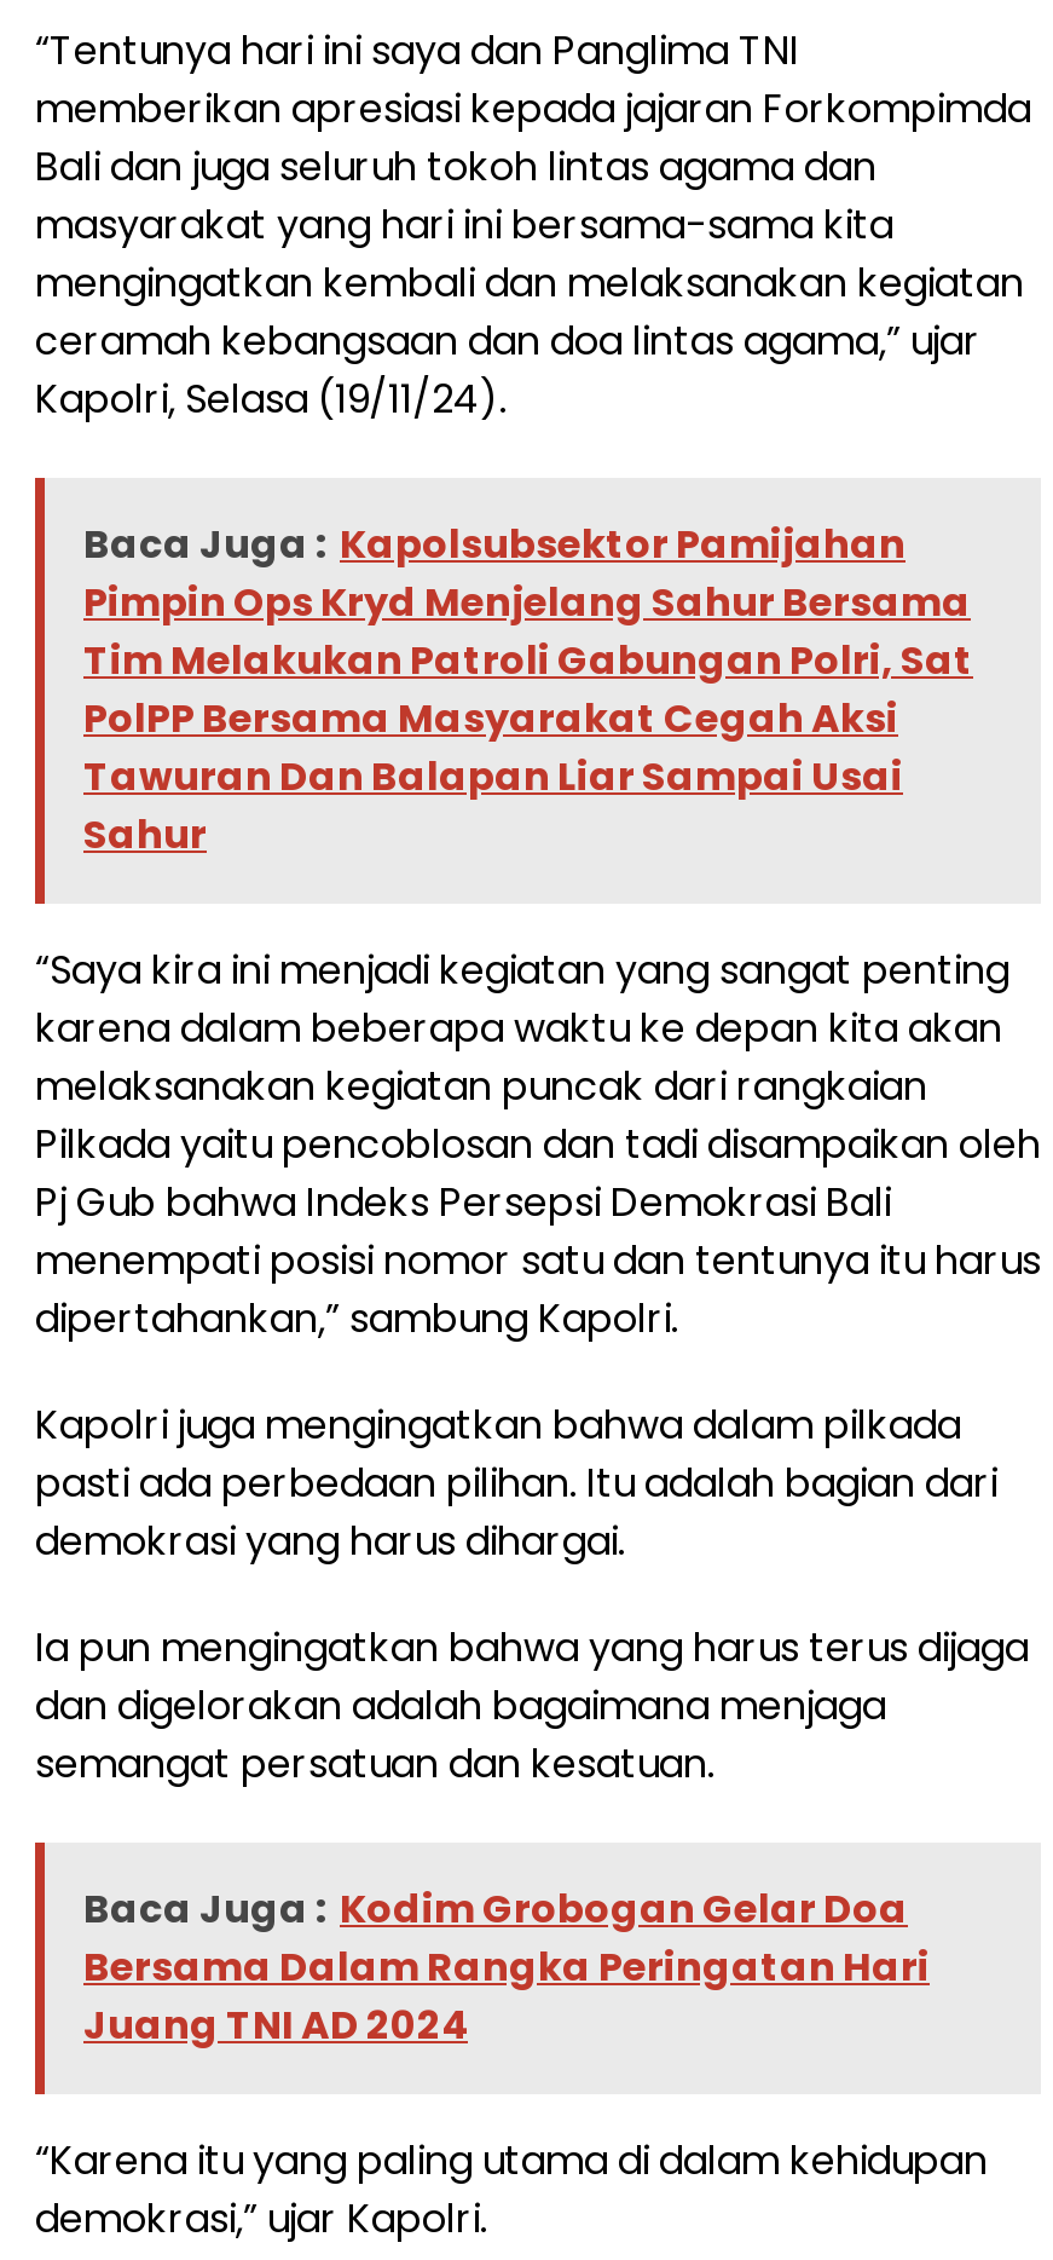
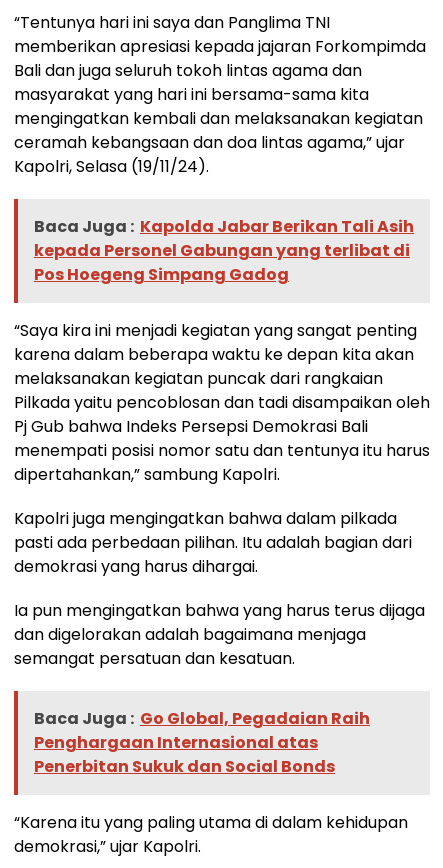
[83,517,973,863] Baca Juga : Kapolsubsektor Pamijahan | Pimpin Ops Kryd Menjelang Sahur Bersama | Tim Melakukan Patroli Gabungan Polri, Sat | PolPP Bersama Masyarakat Cegah Aksi | Tawuran Dan Balapan Liar Sampai Usai | Sahur -> [34,215,414,286] Baca Juga : Kapolda Jabar Berikan Tali Asih | kepada Personel Gabungan yang terlibat di | Pos Hoegeng Simpang Gadog
[83,1882,930,2053] Baca Juga : Kodim Grobogan Gelar Doa | Bersama Dalam Rangka Peringatan Hari | Juang TNI AD 2024 -> [34,707,370,778] Baca Juga : Go Global, Pegadaian Raih | Penghargaan Internasional atas | Penerbitan Sukuk dan Social Bonds

